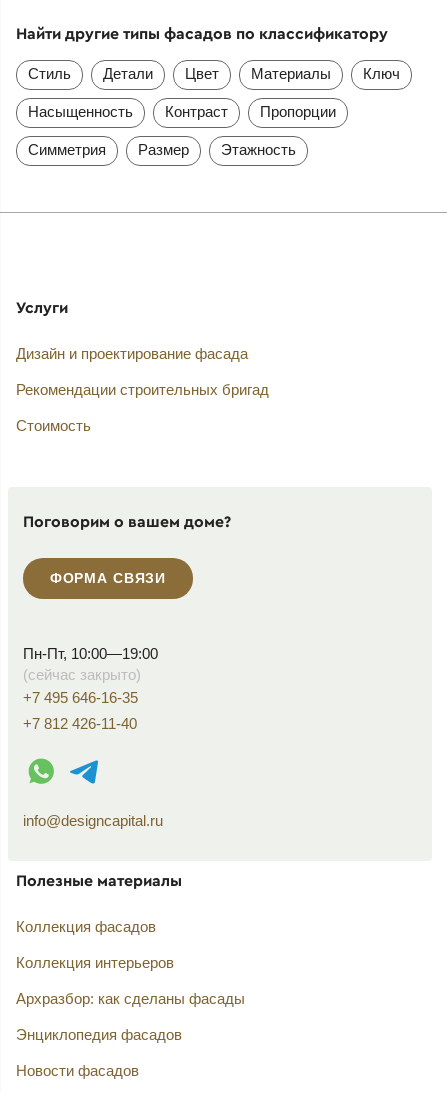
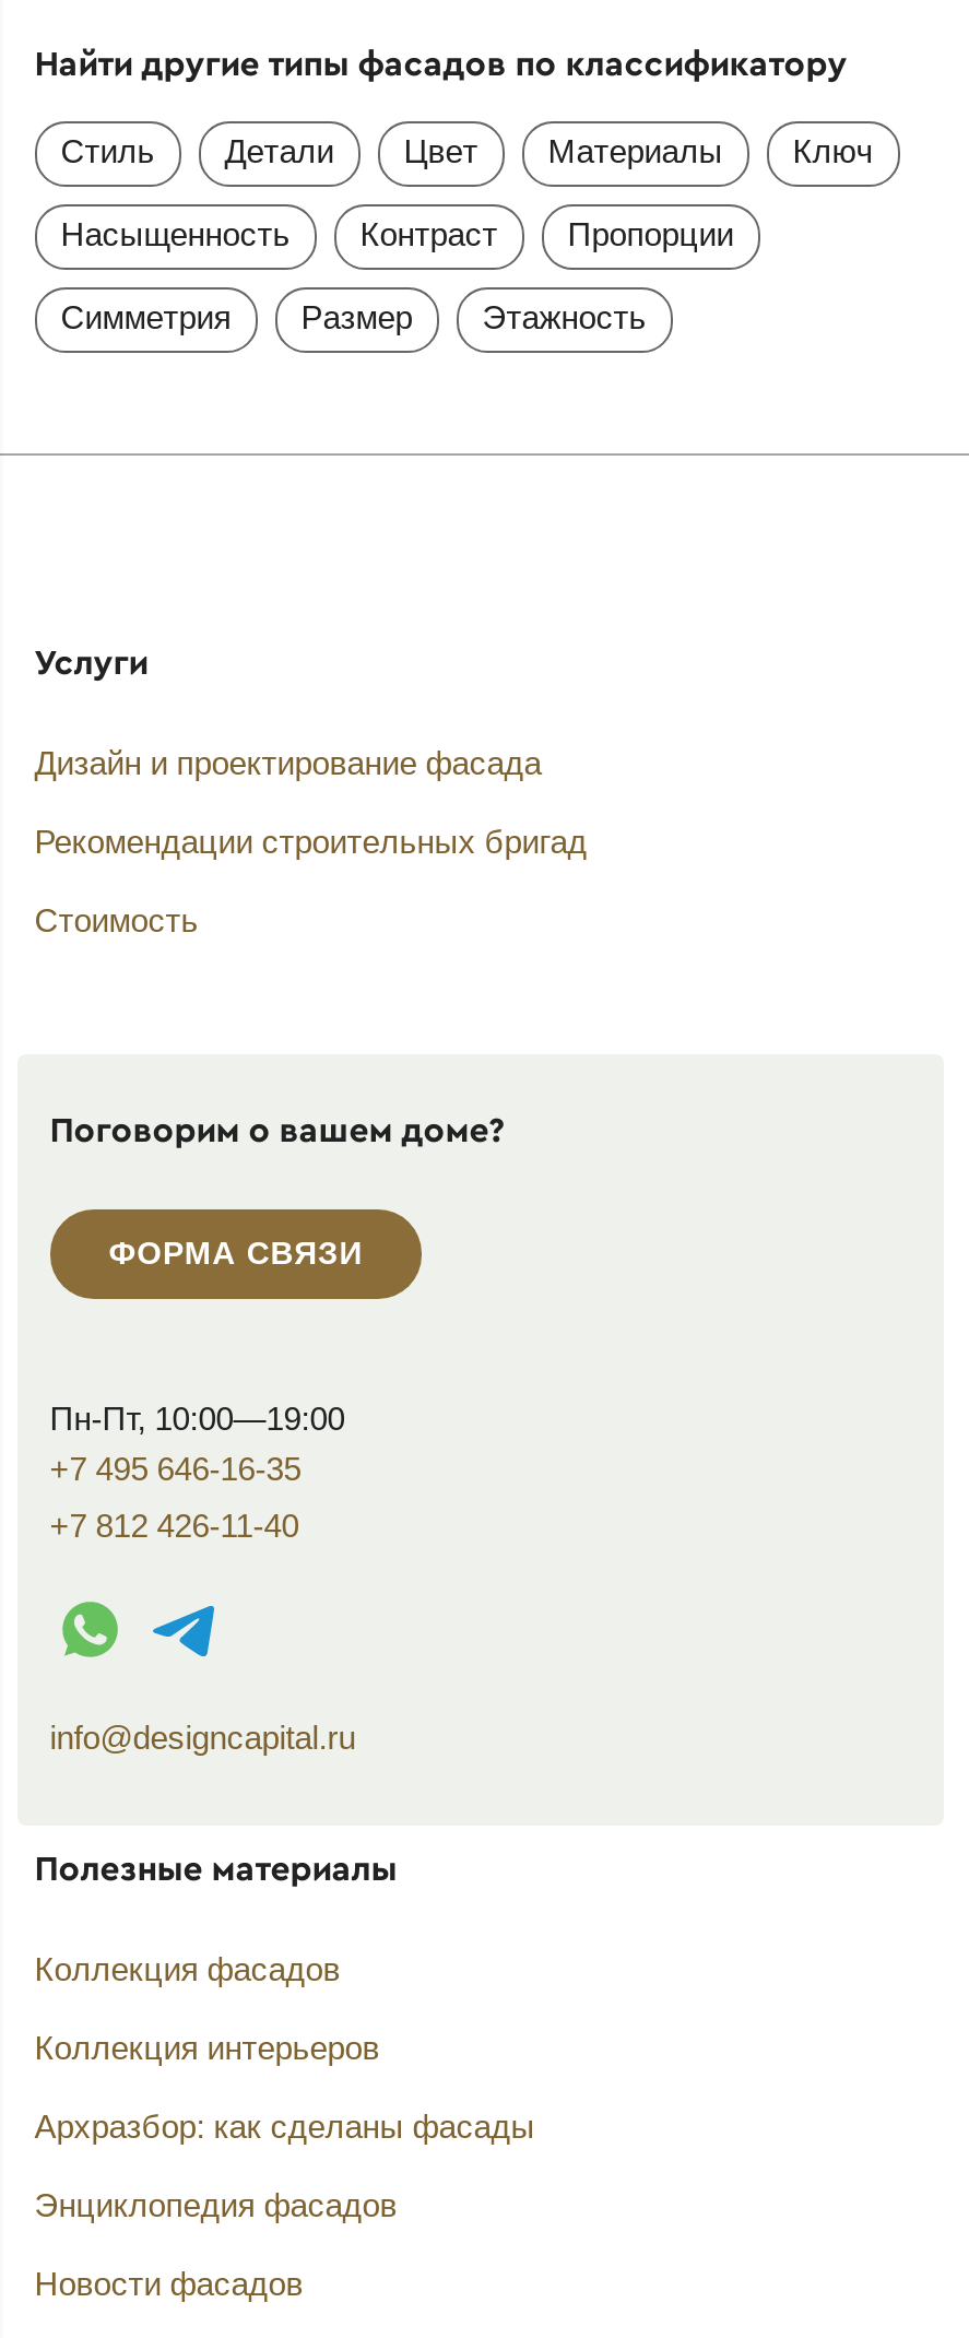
[23,666,141,683] (сейчас закрыто) -> none

